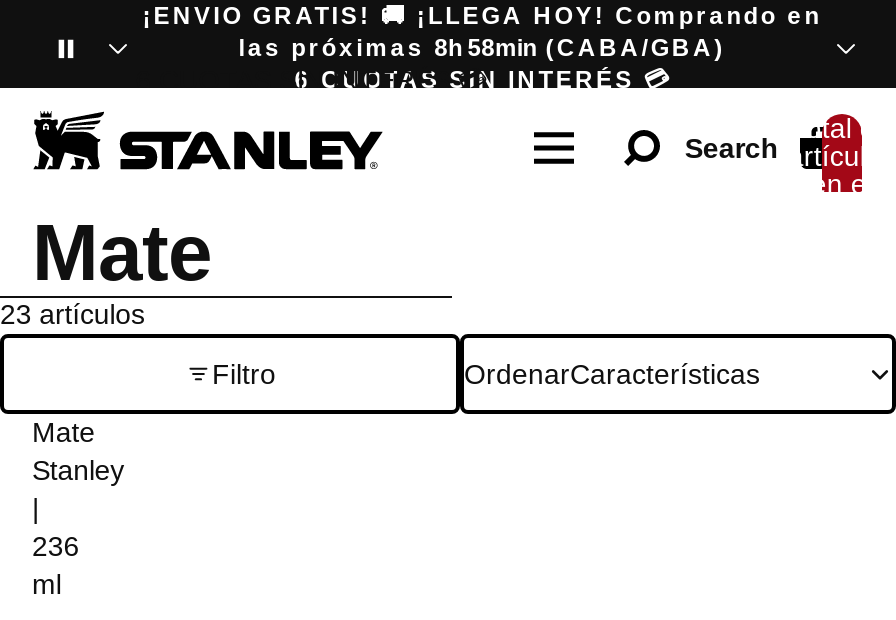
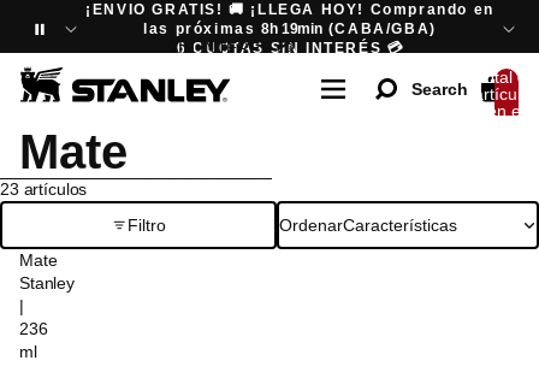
[239,34,725,62] las próximas 8h 58min (CABA/GBA) -> [144,20,436,37] las próximas 8h 19min (CABA/GBA)

